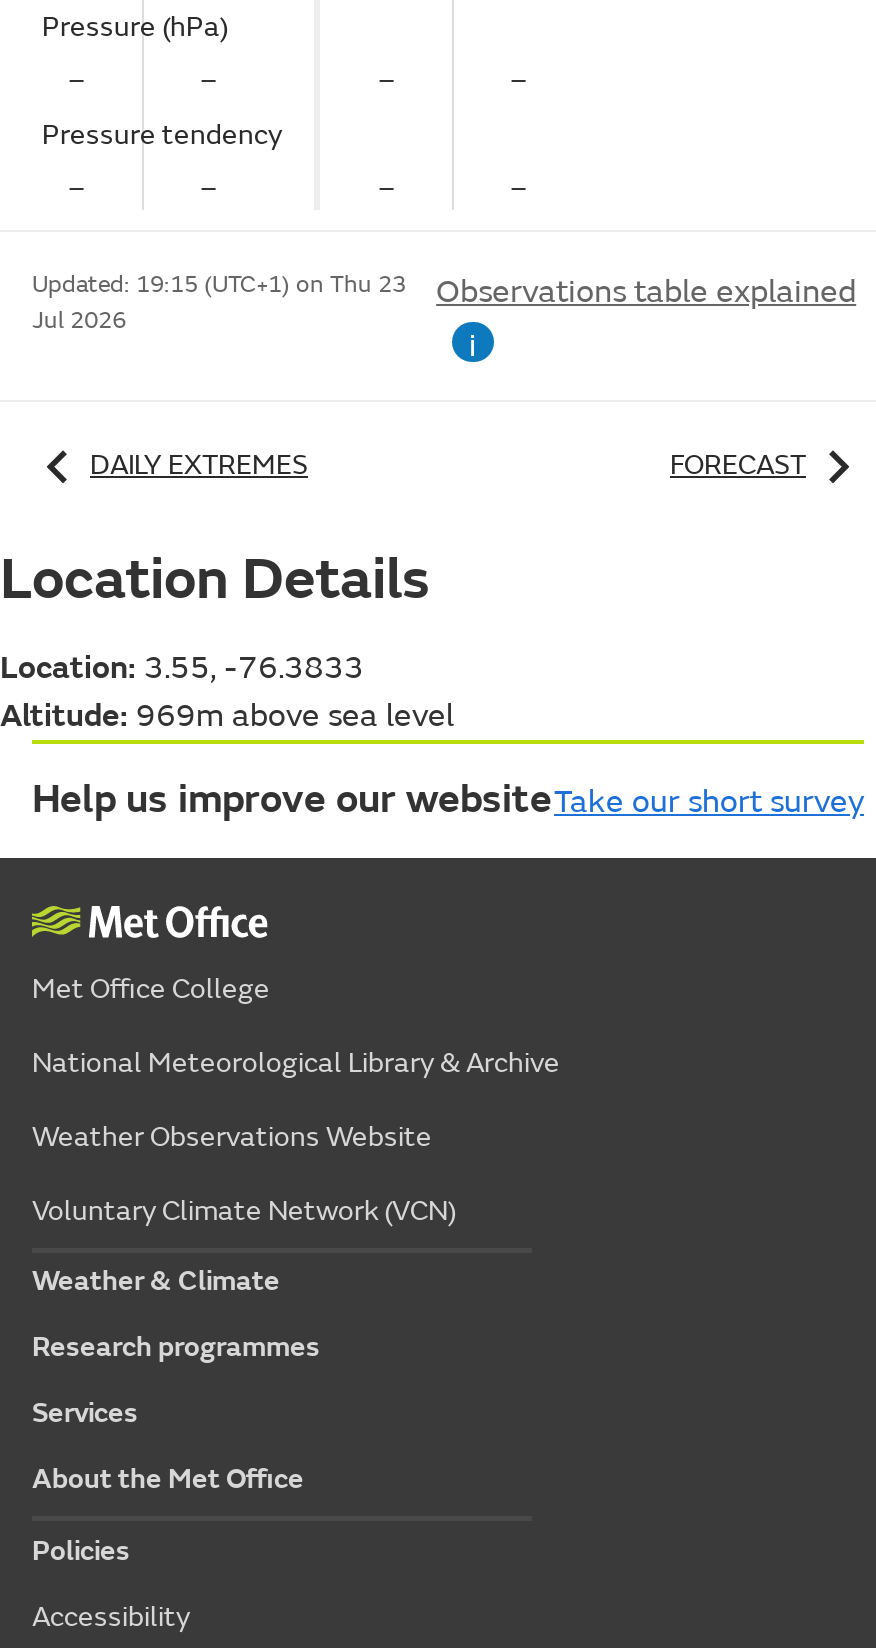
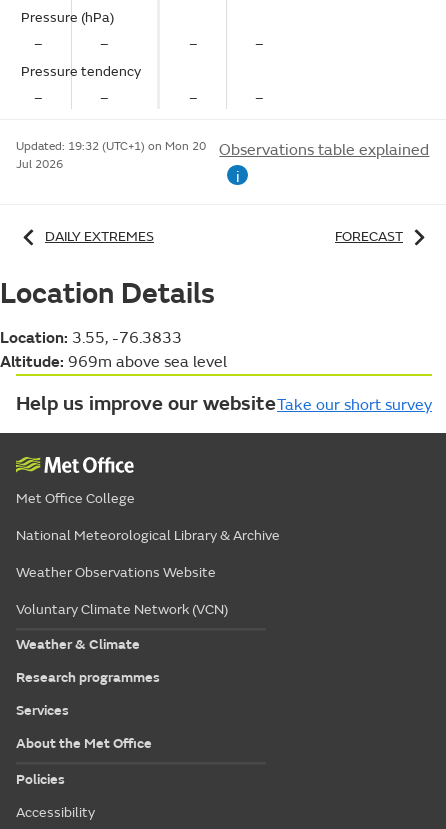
[32,270,406,300] Updated: 19:15 (UTC+1) on Thu 23 -> [16,139,206,154] Updated: 19:32 (UTC+1) on Mon 20

